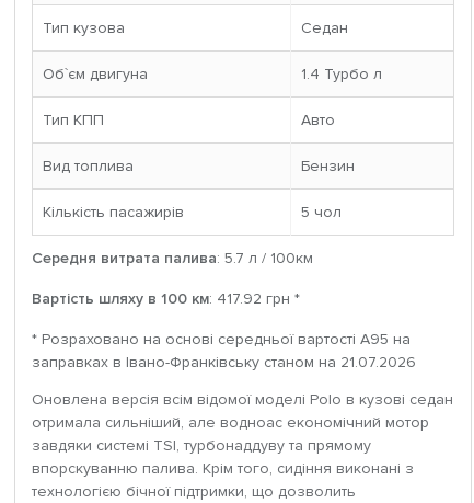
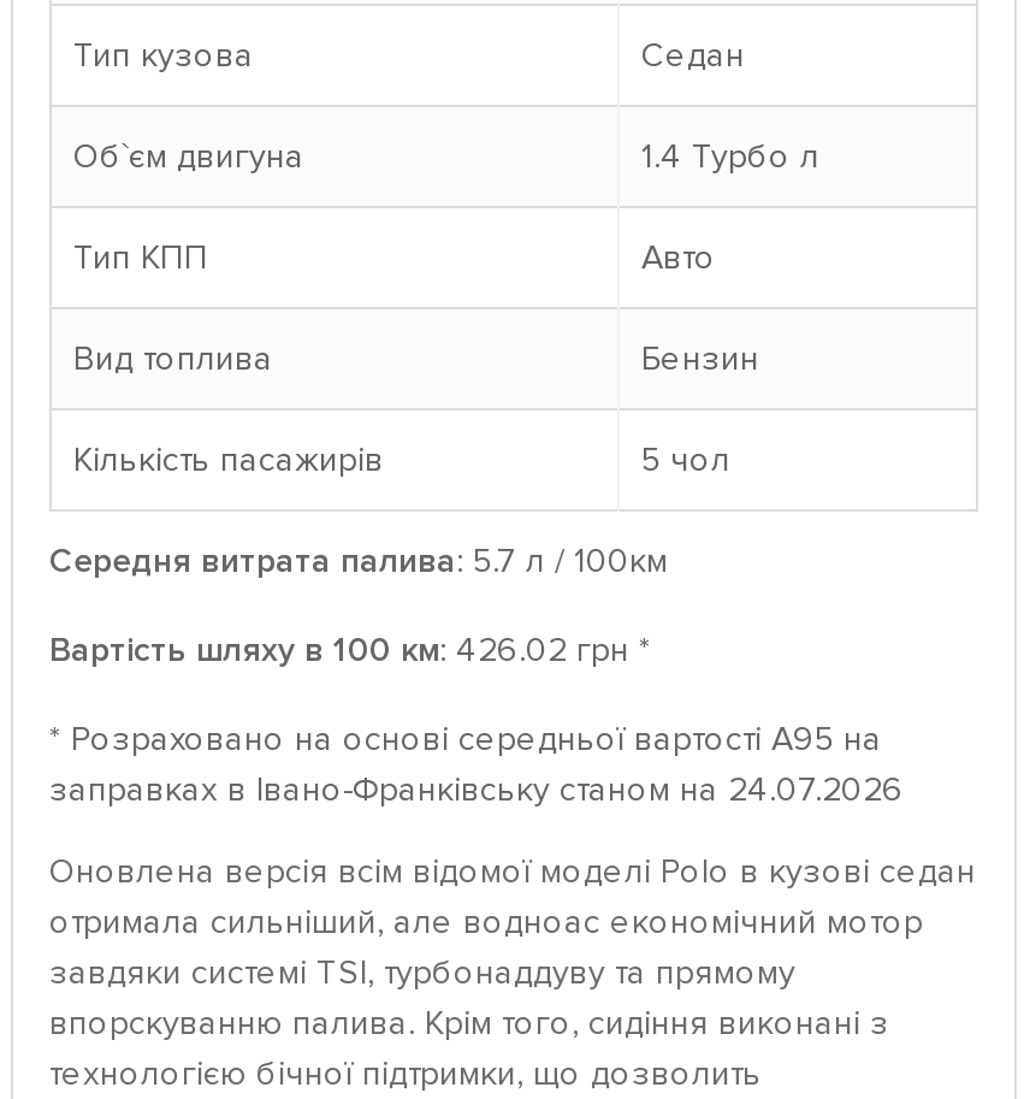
[32,289,300,308] Вартість шляху в 100 км: 417.92 грн * -> [49,629,651,670] Вартість шляху в 100 км: 426.02 грн *
[32,353,416,371] заправках в Івано-Франківську станом на 21.07.2026 -> [49,769,904,810] заправках в Івано-Франківську станом на 24.07.2026

